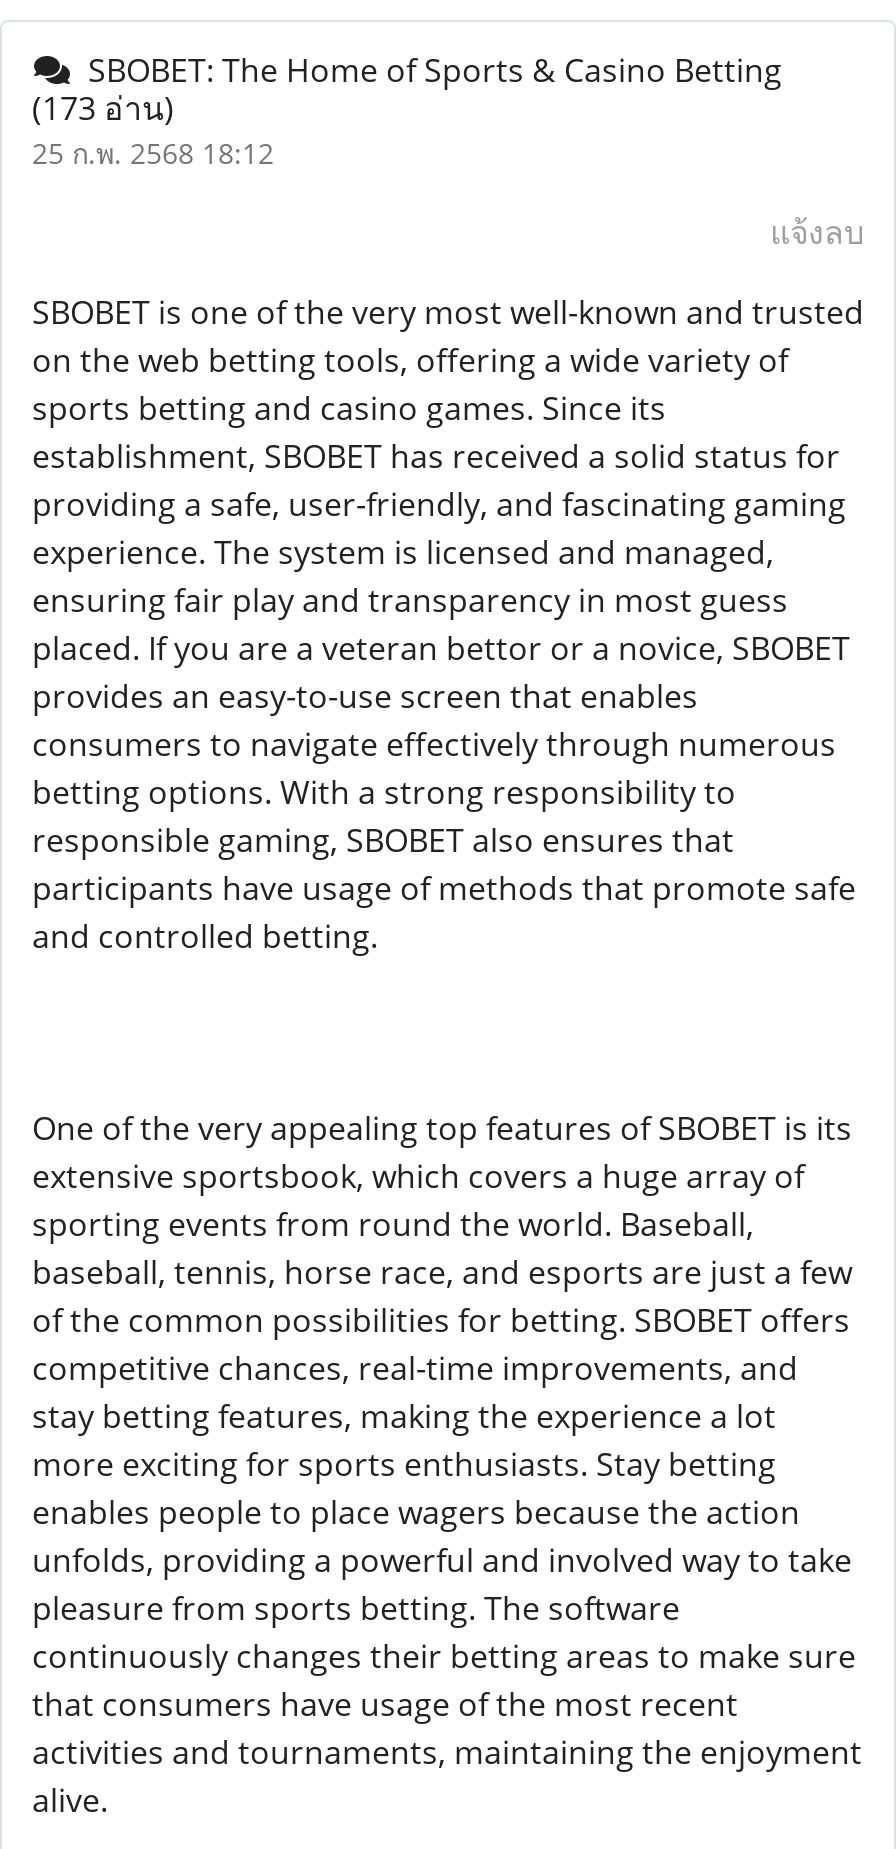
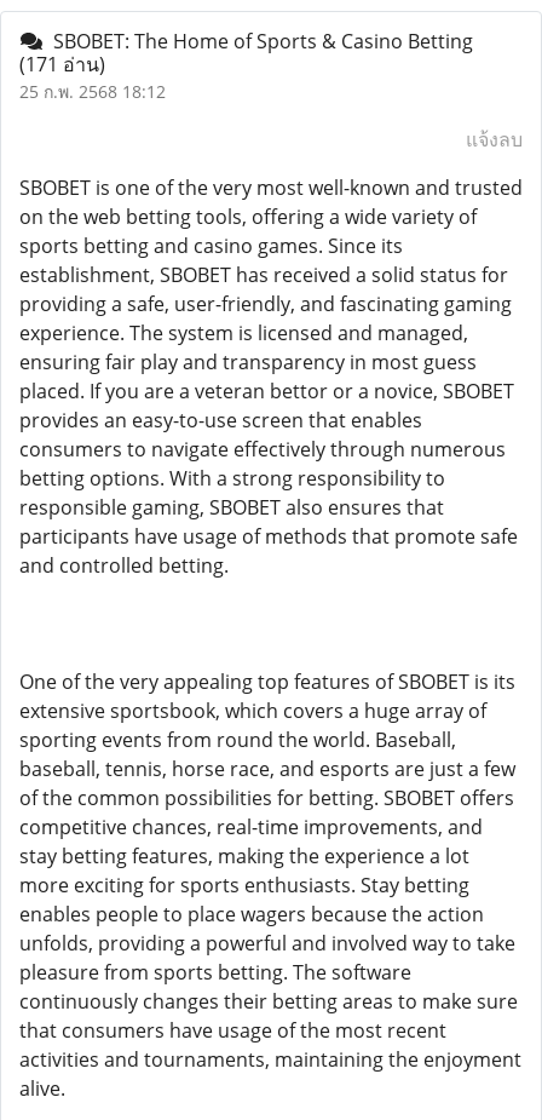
[32,86,174,130] (173 อ่าน) -> [19,51,105,77] (171 อ่าน)

